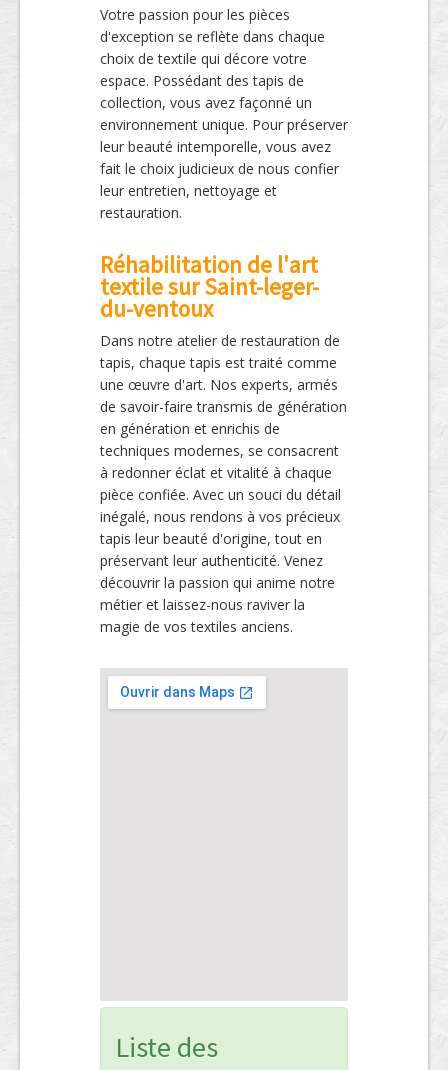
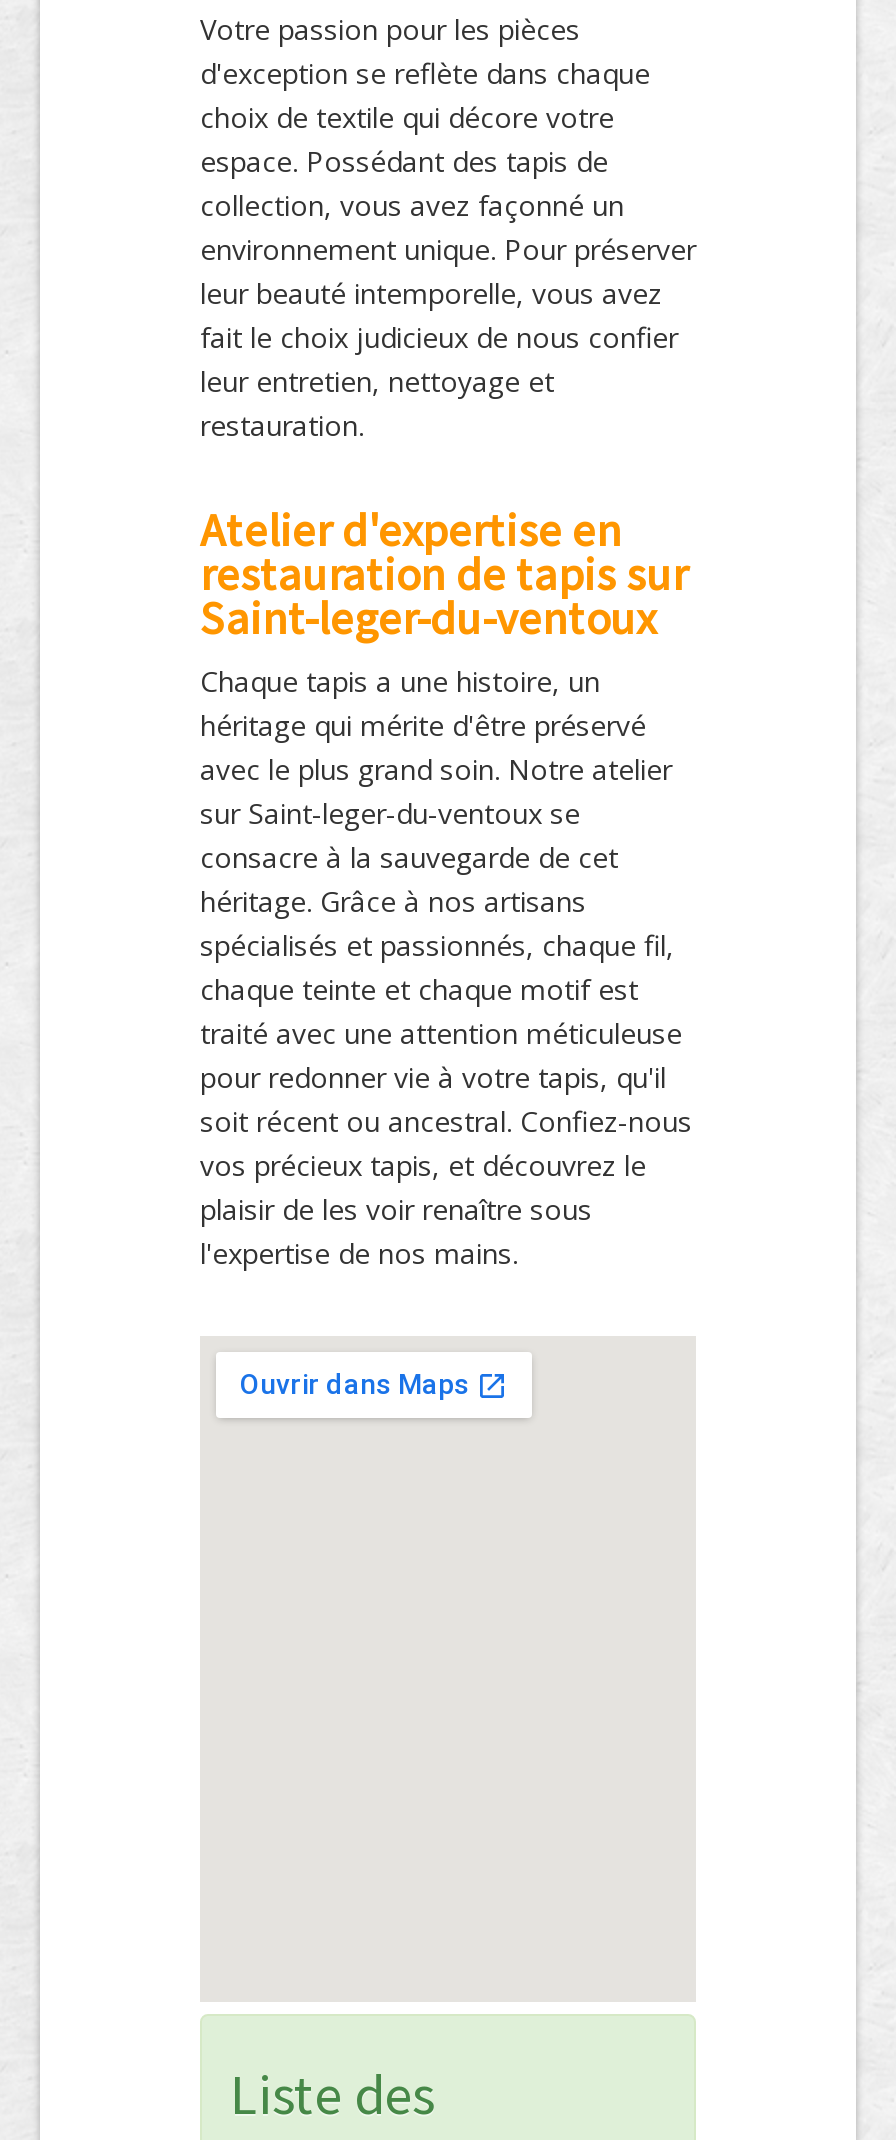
[100,250,347,636] Réhabilitation de l'art | textile sur Saint-leger- | du-ventoux | Dans notre atelier de restauration de | tapis, chaque tapis est traité comme | une œuvre d'art. Nos experts, armés | de savoir-faire transmis de génération | en génération et enrichis de | techniques modernes, se consacrent | à redonner éclat et vitalité à chaque | pièce confiée. Avec un souci du détail | inégalé, nous rendons à vos précieux | tapis leur beauté d'origine, tout en | préservant leur authenticité. Venez | découvrir la passion qui anime notre | métier et laissez-nous raviver la | magie de vos textiles anciens. -> [200,500,692,1272] Atelier d'expertise en | restauration de tapis sur | Saint-leger-du-ventoux | Chaque tapis a une histoire, un | héritage qui mérite d'être préservé | avec le plus grand soin. Notre atelier | sur Saint-leger-du-ventoux se | consacre à la sauvegarde de cet | héritage. Grâce à nos artisans | spécialisés et passionnés, chaque fil, | chaque teinte et chaque motif est | traité avec une attention méticuleuse | pour redonner vie à votre tapis, qu'il | soit récent ou ancestral. Confiez-nous | vos précieux tapis, et découvrez le | plaisir de les voir renaître sous | l'expertise de nos mains.

